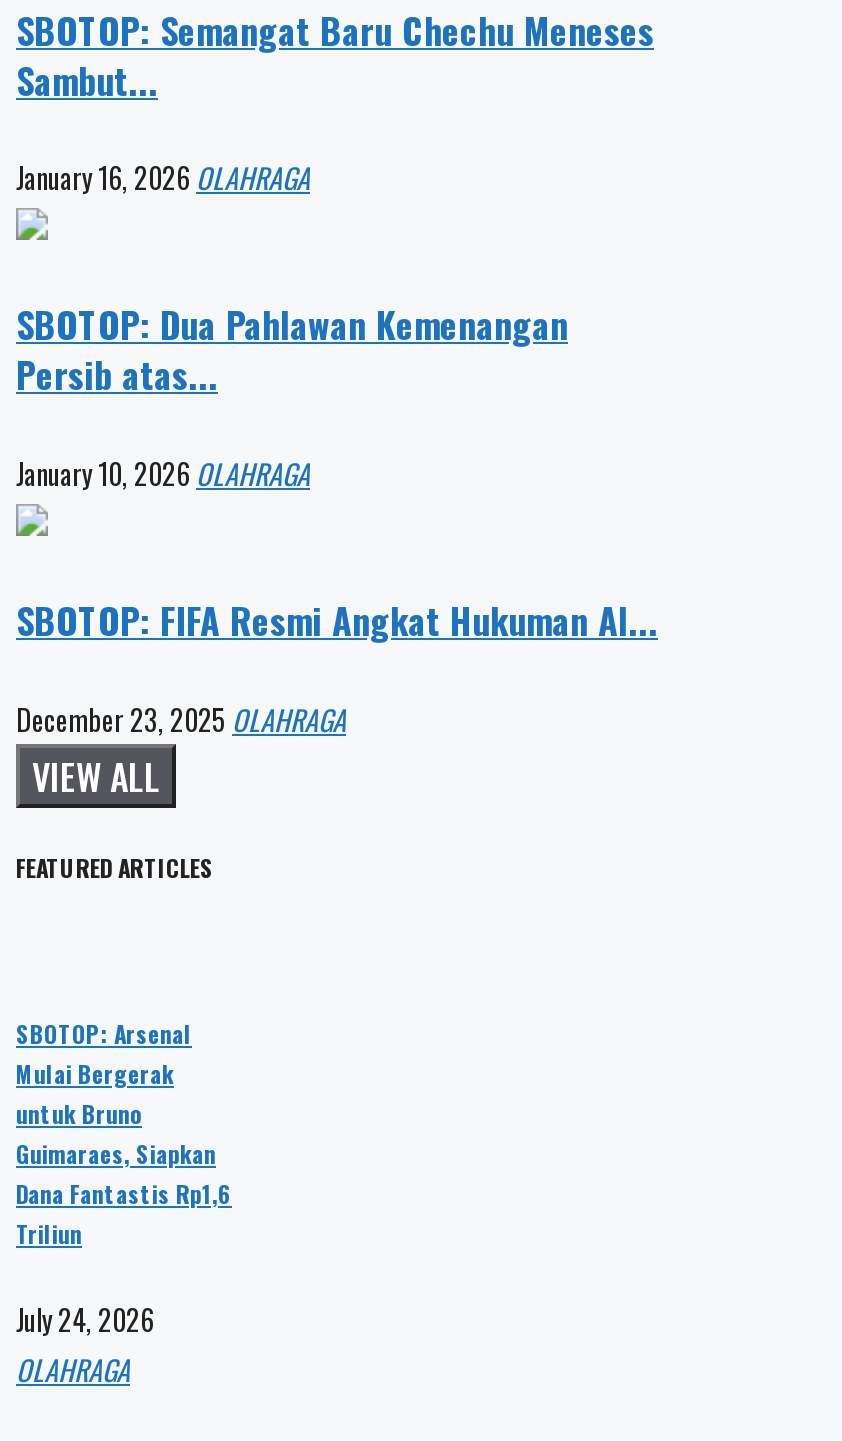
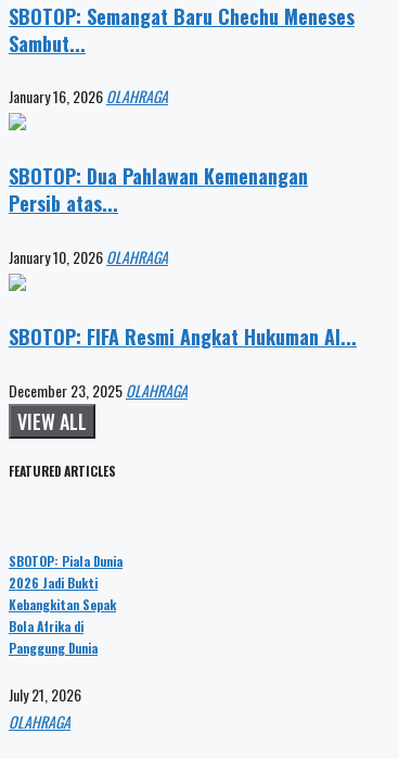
[16,1017,232,1251] SBOTOP: Arsenal | Mulai Bergerak | untuk Bruno | Guimaraes, Siapkan | Dana Fantastis Rp1,6 | Triliun -> [9,552,123,657] SBOTOP: Piala Dunia | 2026 Jadi Bukti | Kebangkitan Sepak | Bola Afrika di | Panggung Dunia
[16,1298,154,1340] July 24, 2026 -> [9,683,81,706] July 21, 2026

